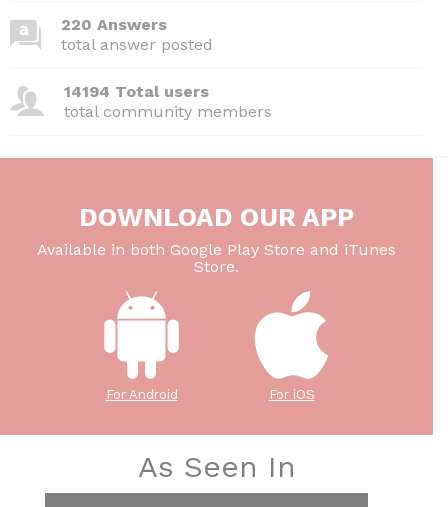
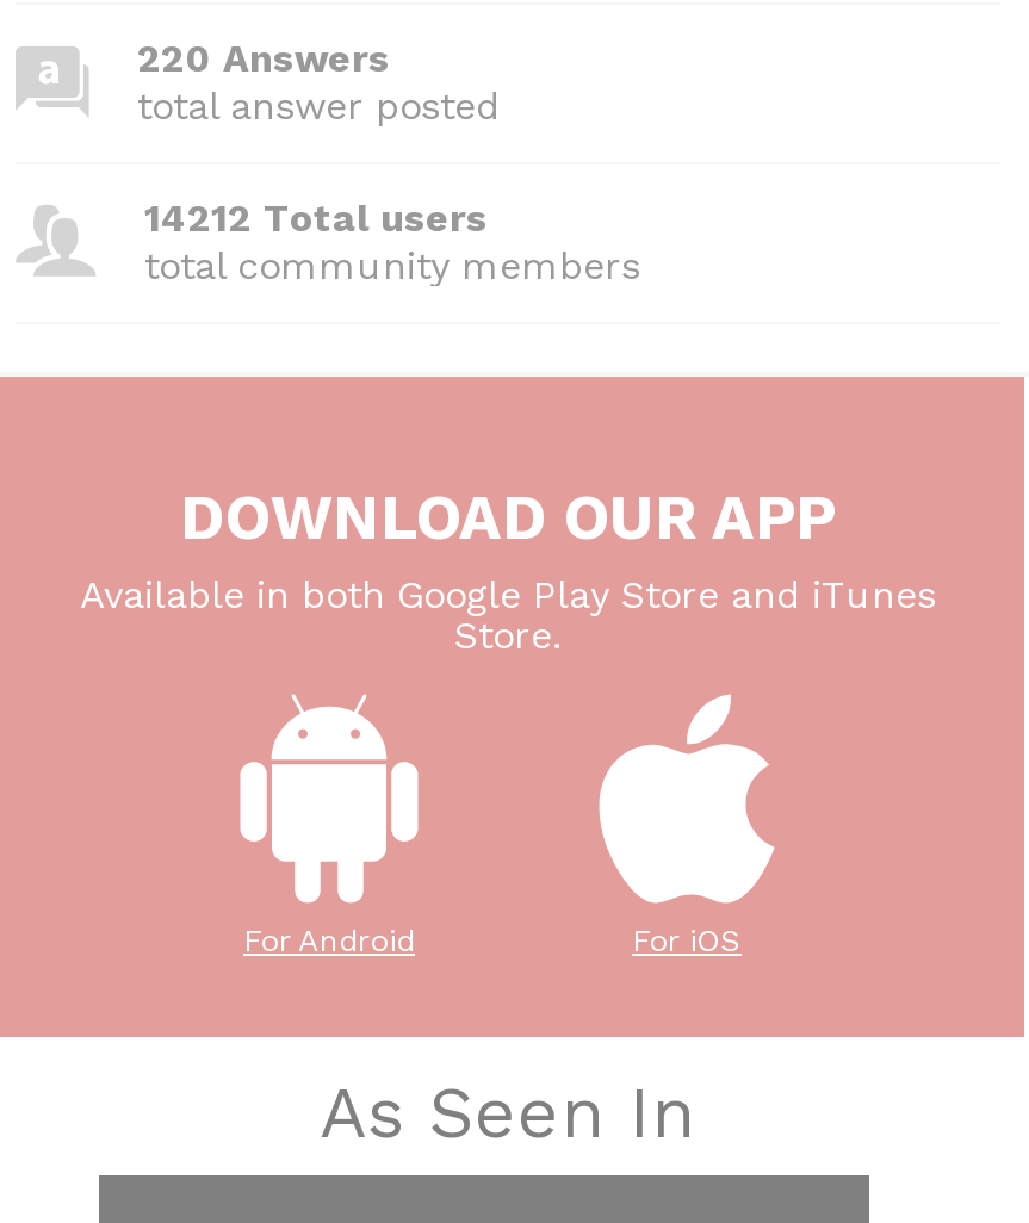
[64,82,209,101] 14194 Total users -> [144,195,488,241] 14212 Total users

